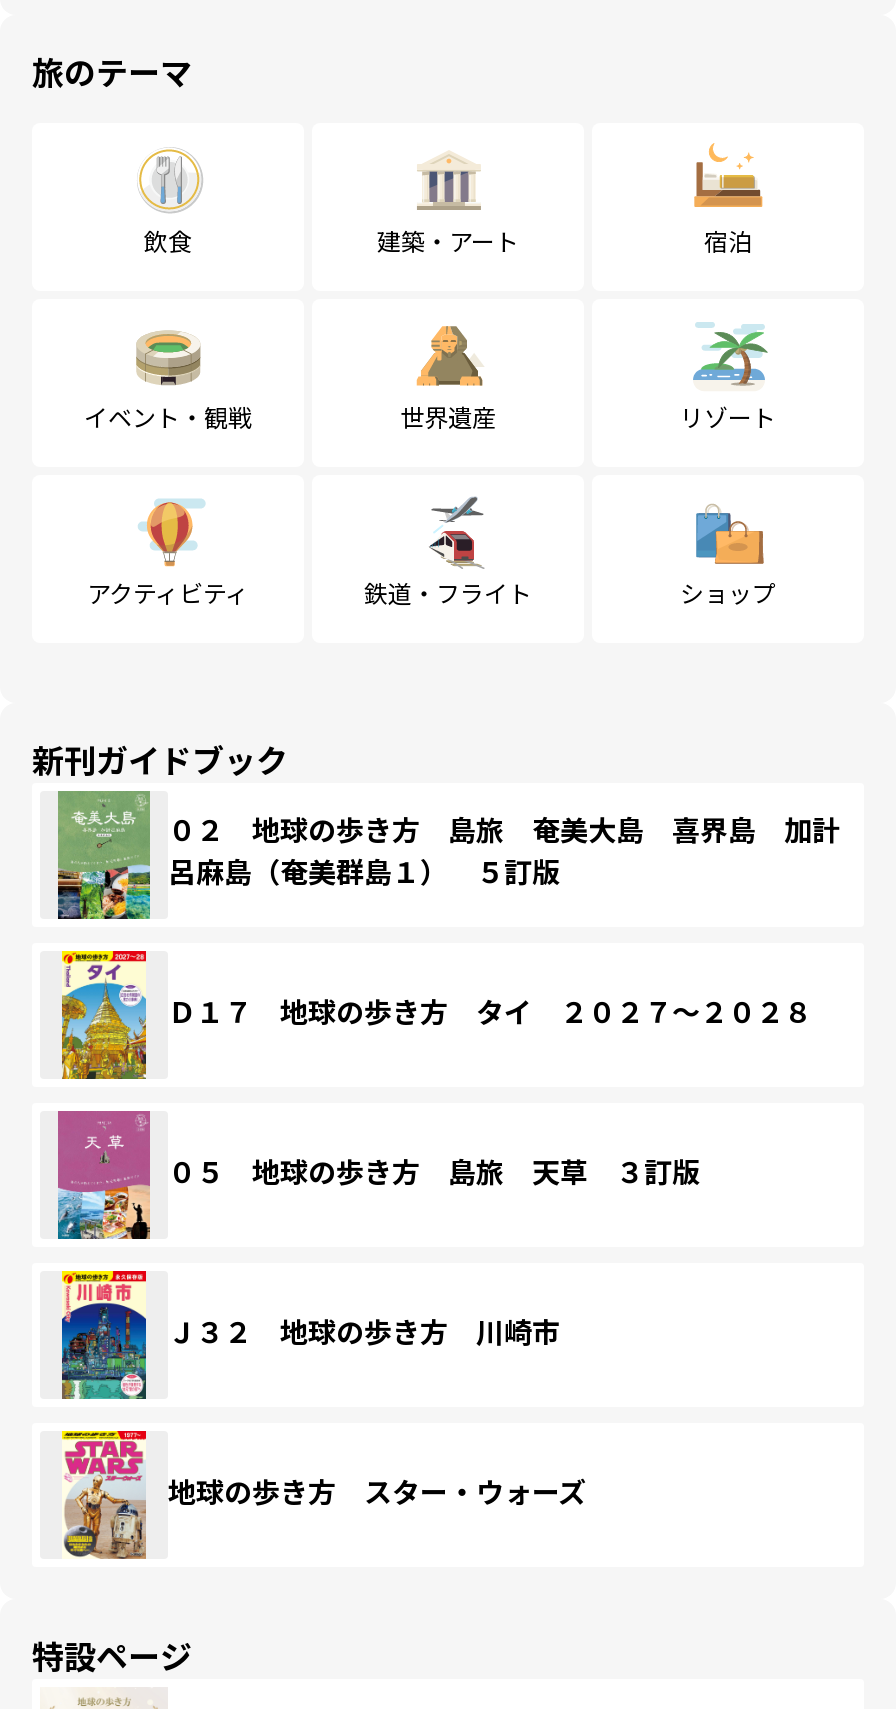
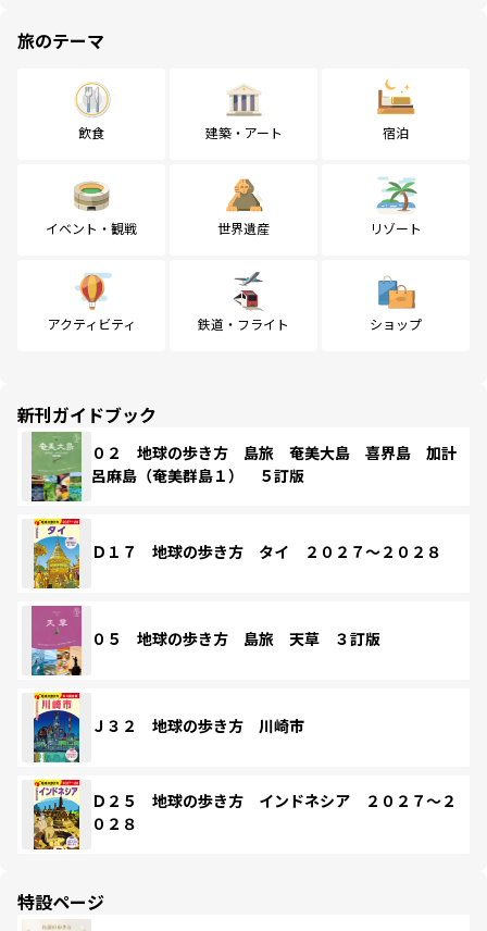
[62,1429,586,1559] [image] | 地球の歩き方 スター・ウォーズ -> [33,779,457,851] [image] | Ｄ２５ 地球の歩き方 インドネシア ２０２７～２ | ０２８

